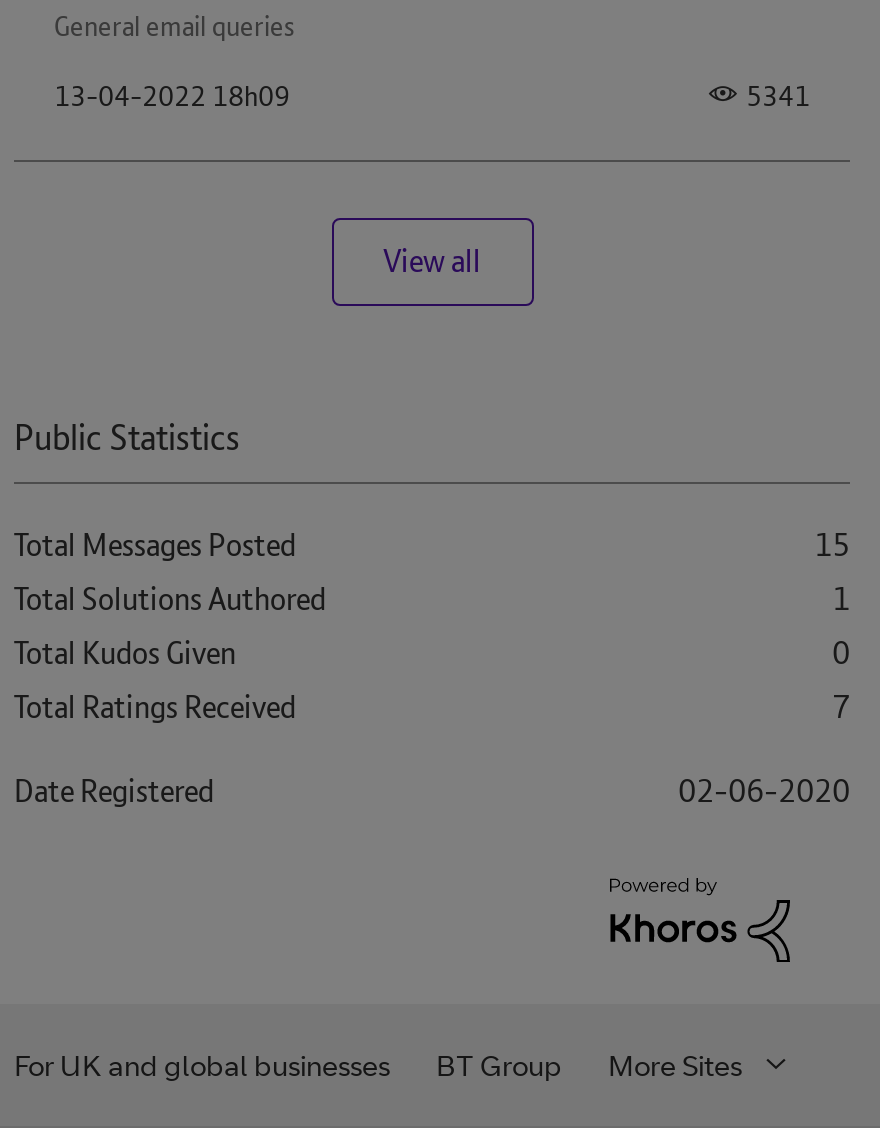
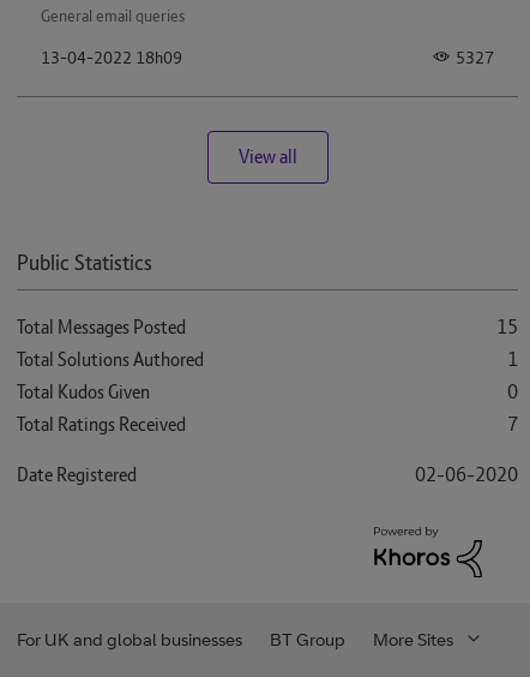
[740,78,810,114] 5341 -> [452,47,494,69] 5327

